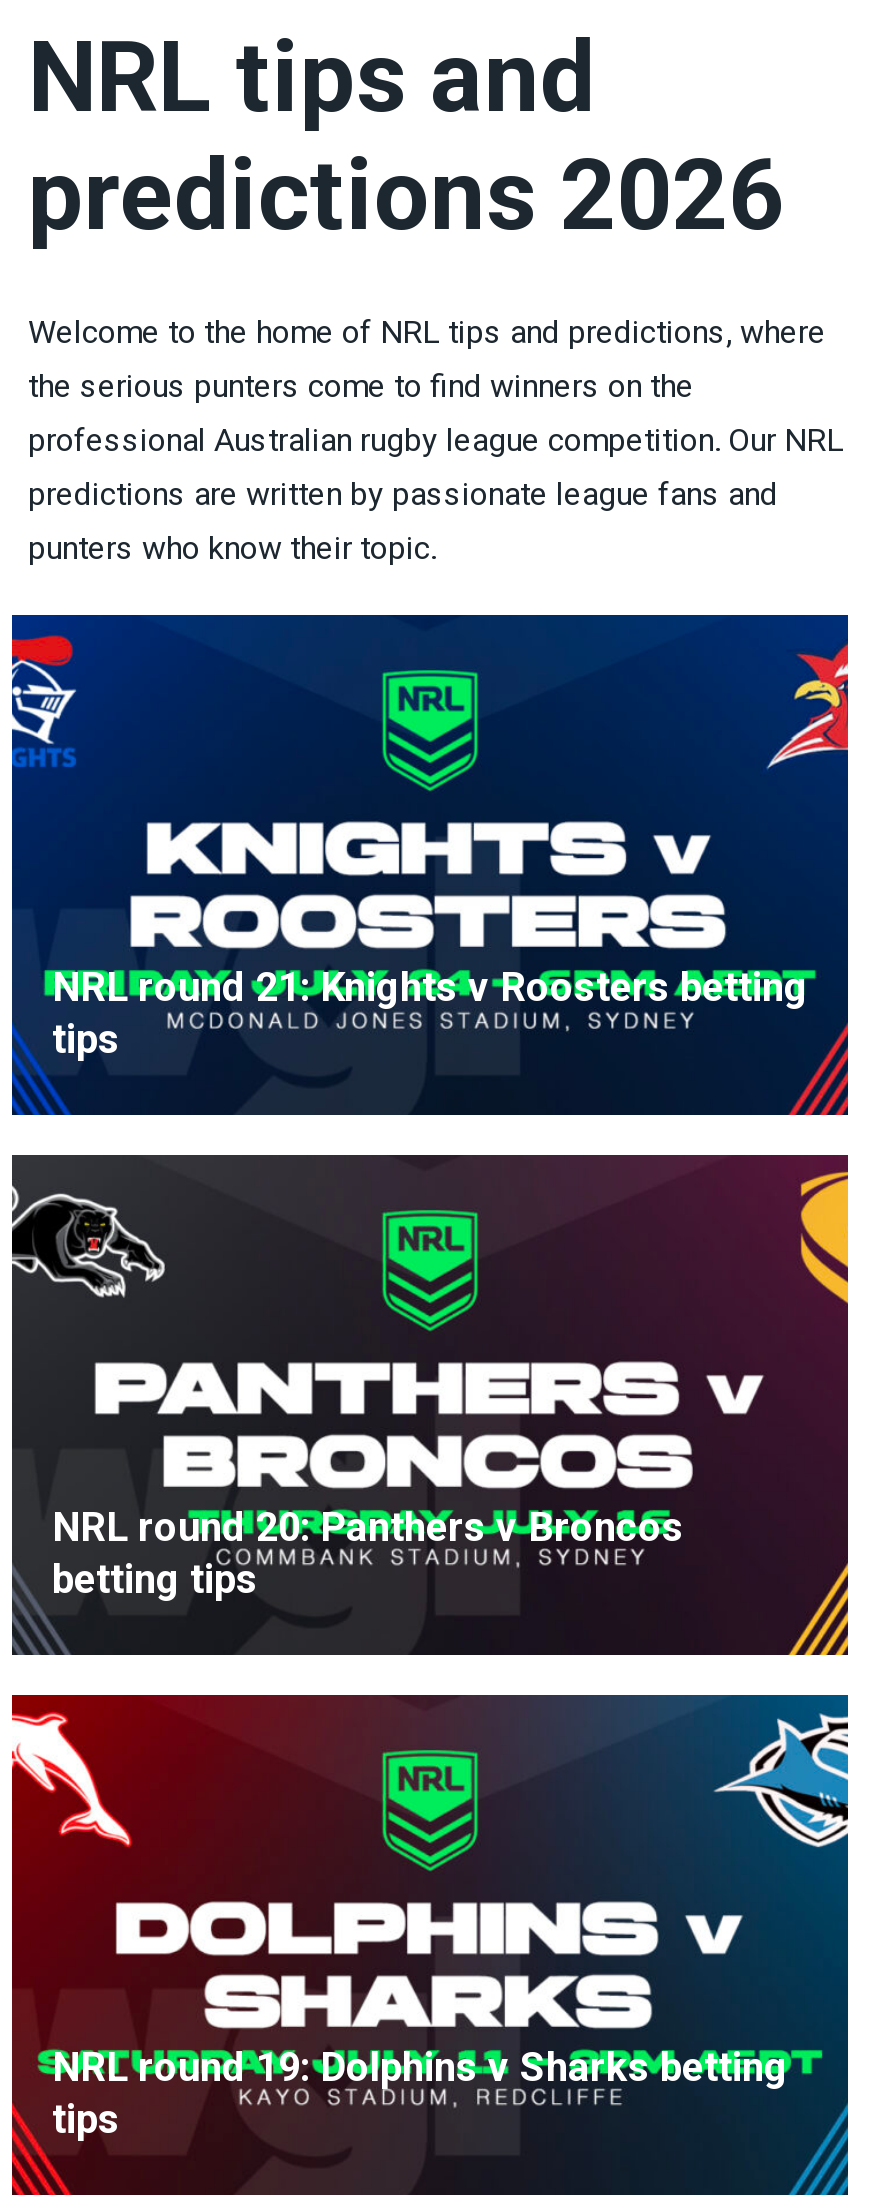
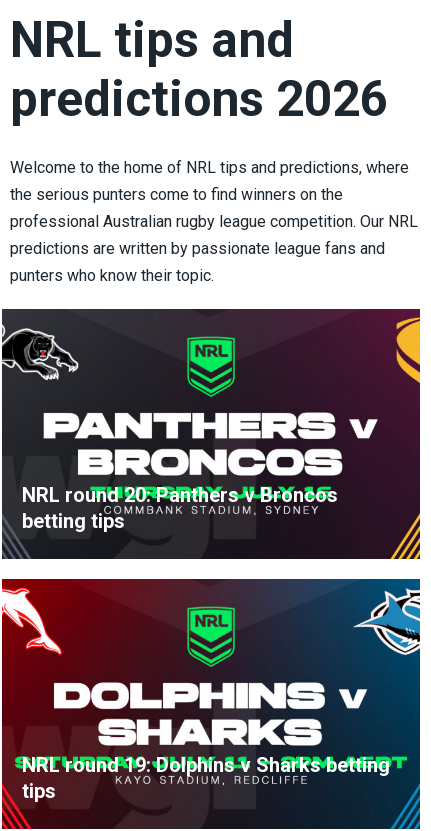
[10,615,850,1115] [image] | NRL round 21: Knights v Roosters betting | tips -> none

